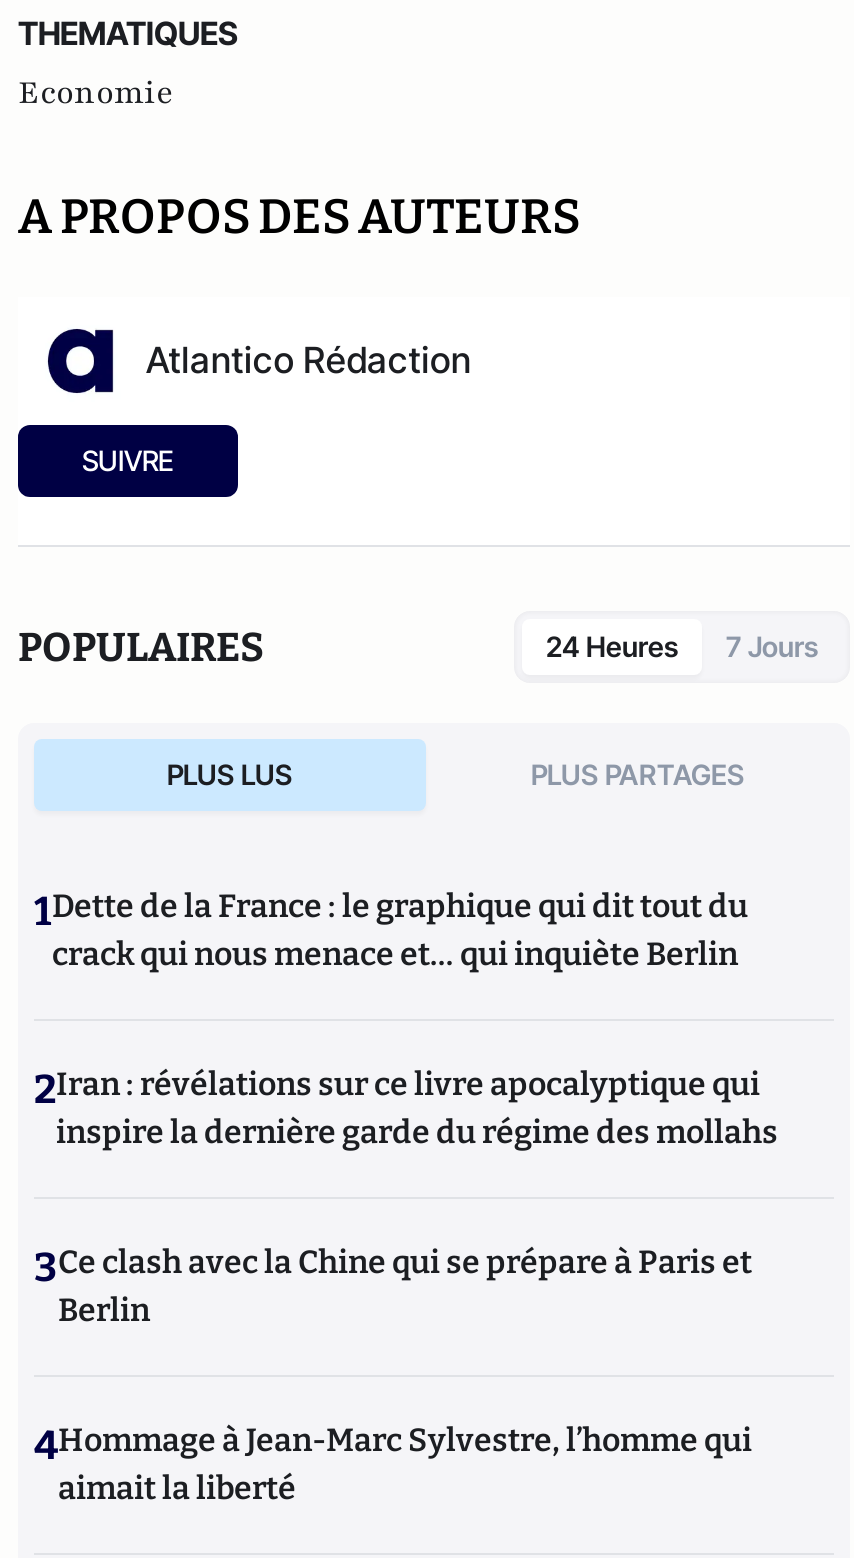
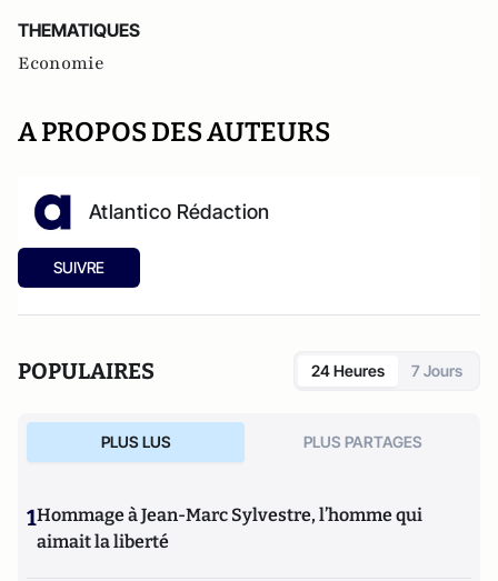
[34,887,778,1469] 1Dette de la France : le graphique qui dit tout du | crack qui nous menace et… qui inquiète Berlin | 2Iran : révélations sur ce livre apocalyptique qui | inspire la dernière garde du régime des mollahs | 3Ce clash avec la Chine qui se prépare à Paris et | Berlin | 4Hommage à Jean-Marc Sylvestre, l’homme qui -> [27,504,422,531] 1Hommage à Jean-Marc Sylvestre, l’homme qui

